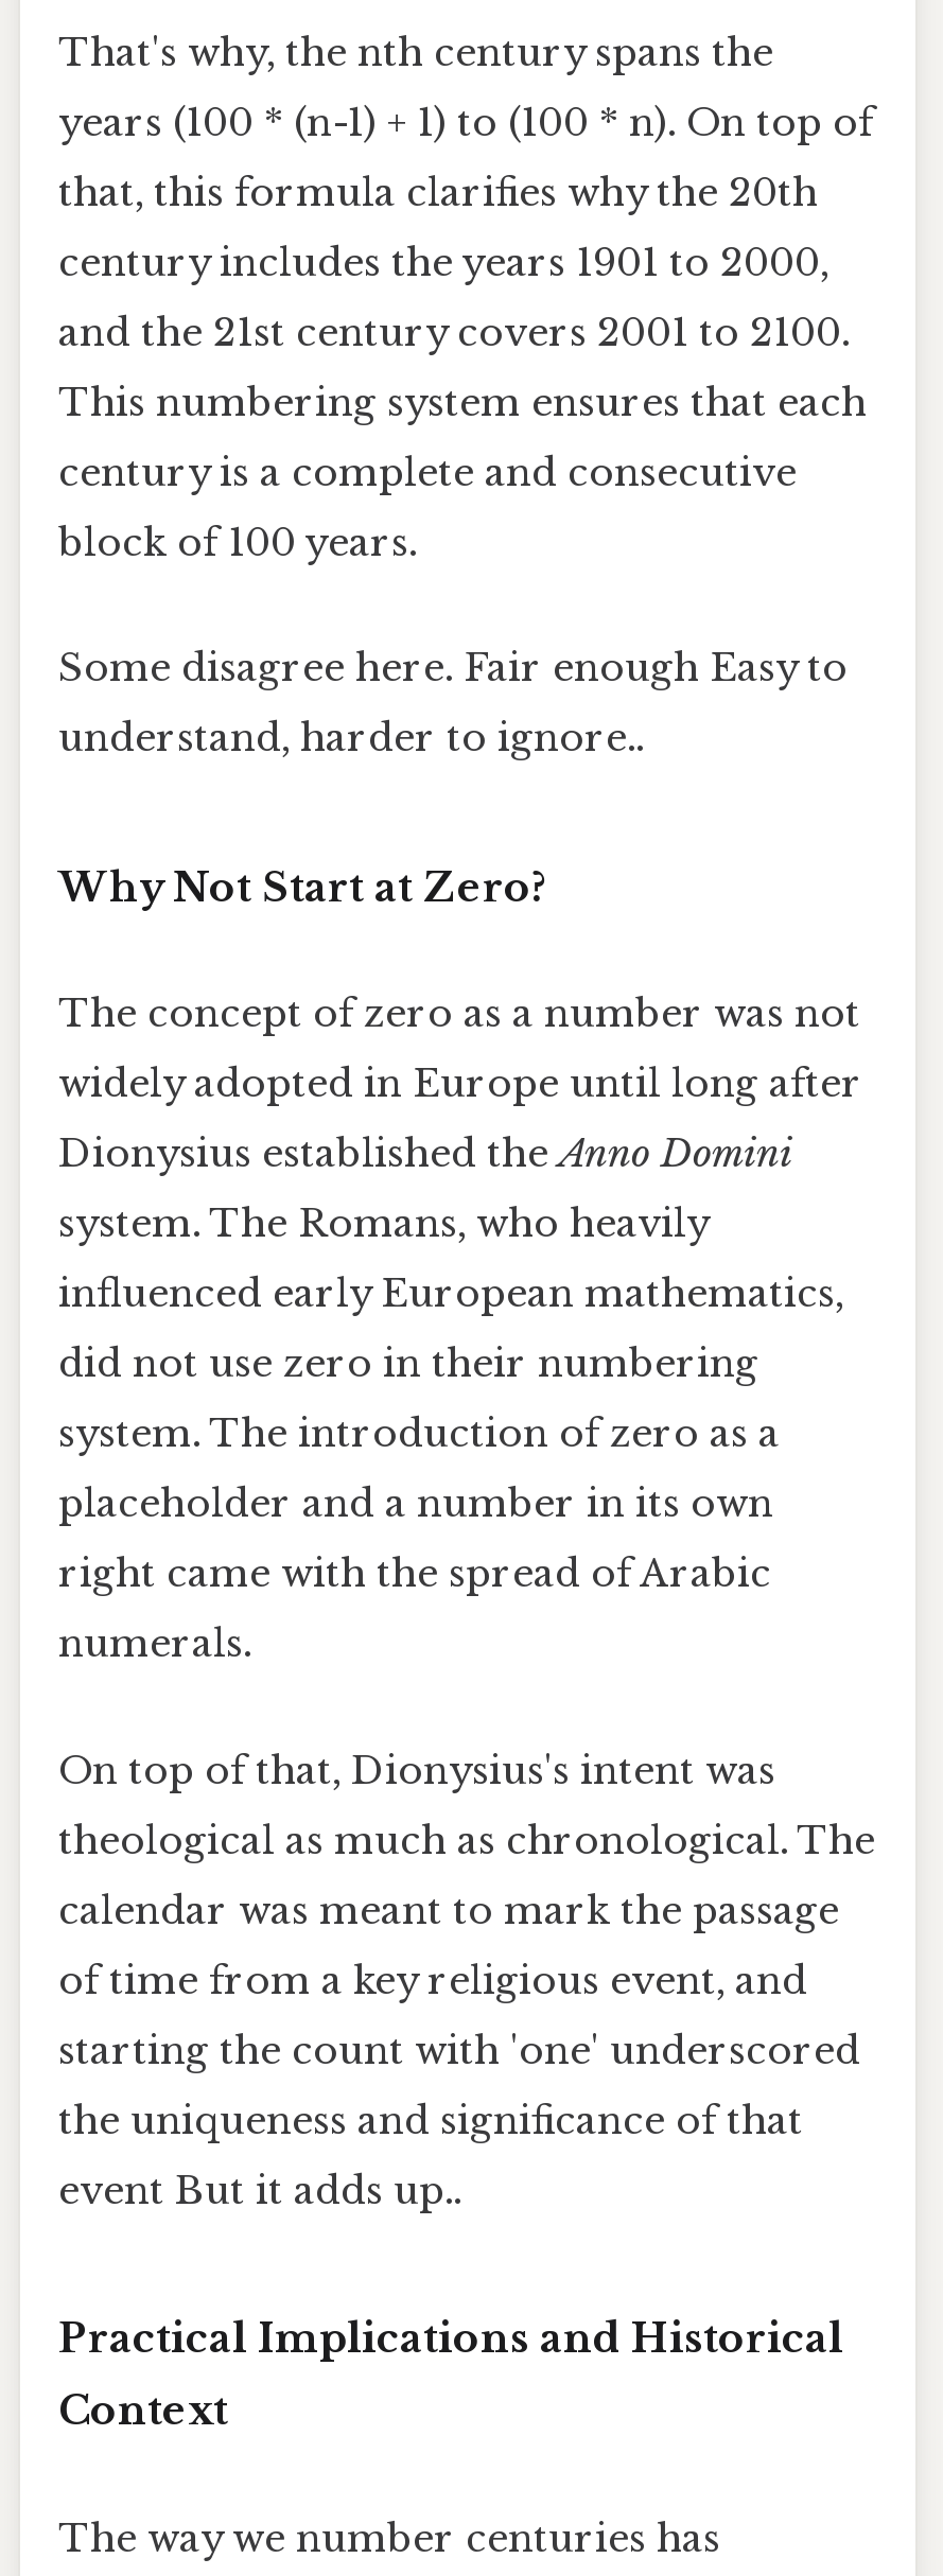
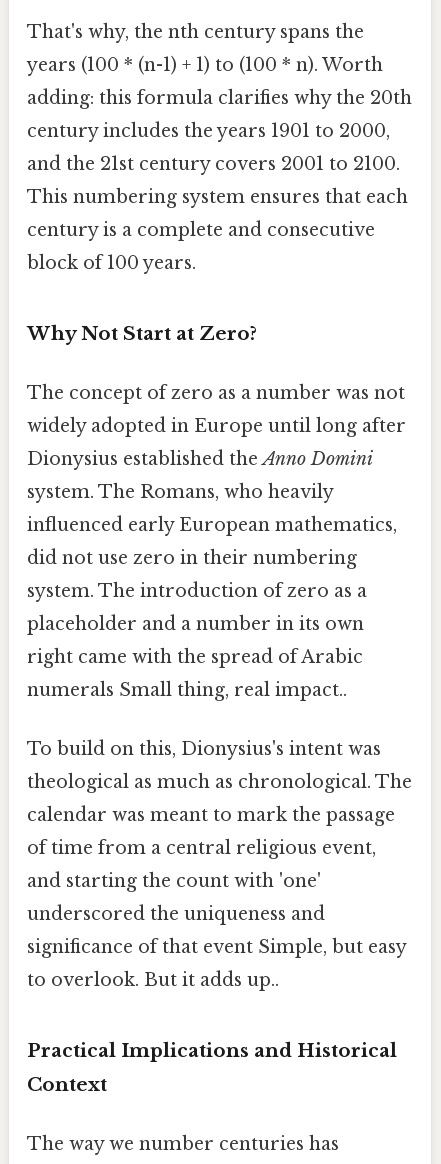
[58,100,873,146] years (100 * (n-1) + 1) to (100 * n). On top of -> [27,54,383,76] years (100 * (n-1) + 1) to (100 * n). Worth
[58,170,818,216] that, this formula clarifies why the 20th -> [27,87,412,109] adding: this formula clarifies why the 20th
[58,645,848,762] Some disagree here. Fair enough Easy to | understand, harder to ignore.. -> none
moved [58,863,862,1598] -> [27,322,406,668]: Why Not Start at Zero? | The concept of zero as a number was not | widely adopted in Europe until long after | ... | placeholder and a number in its own | right came with the spread of Arabic
[58,1621,251,1668] numerals. -> [27,679,347,701] numerals Small thing, real impact..
[58,1747,775,1793] On top of that, Dionysius's intent was -> [27,738,381,760] To build on this, Dionysius's intent was
moved [58,1817,875,1933] -> [27,771,412,826]: theological as much as chronological. The | calendar was meant to mark the passage
[58,1957,860,2213] of time from a key religious event, and | starting the count with 'one' underscored | the uniqueness and significance of that | event But it adds up.. -> [27,837,406,991] of time from a central religious event, | and starting the count with 'one' | underscored the uniqueness and | significance of that event Simple, but easy | to overlook. But it adds up..

